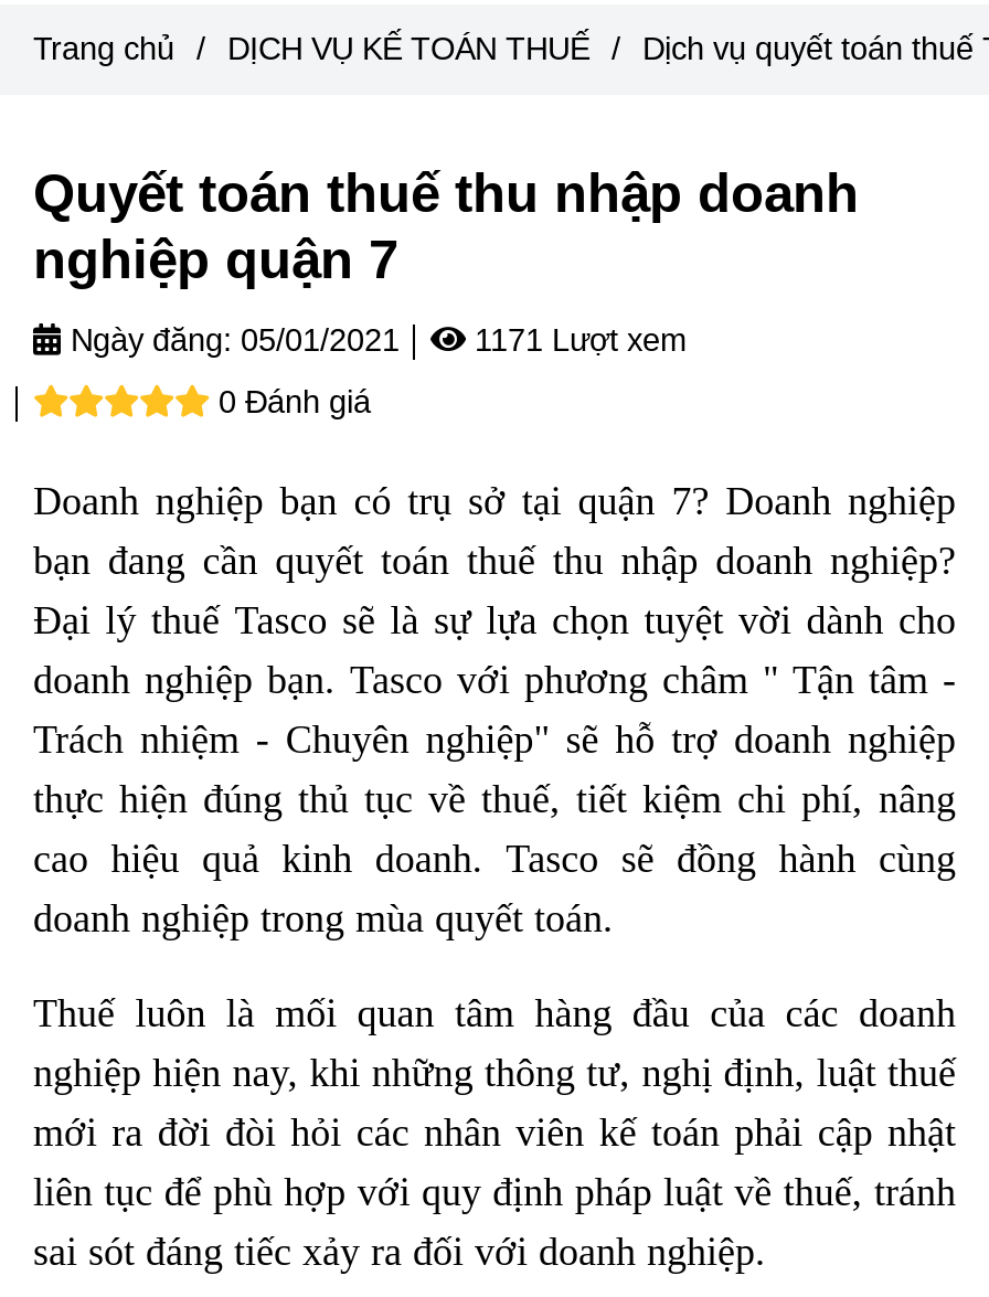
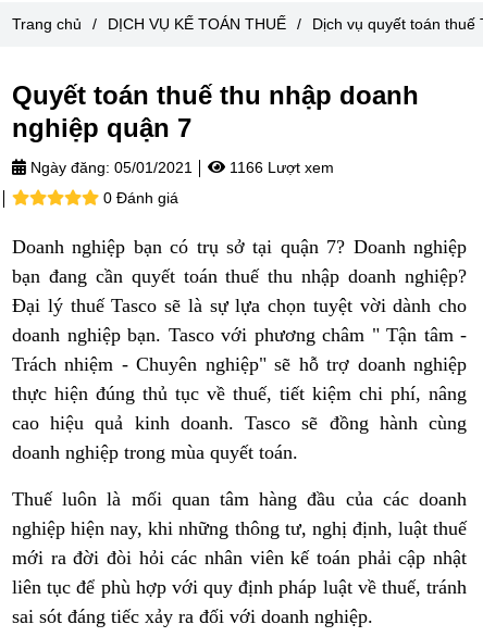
[62,322,687,358] Ngày đăng: 05/01/2021 1171 Lượt xem -> [26,159,334,176] Ngày đăng: 05/01/2021 1166 Lượt xem

